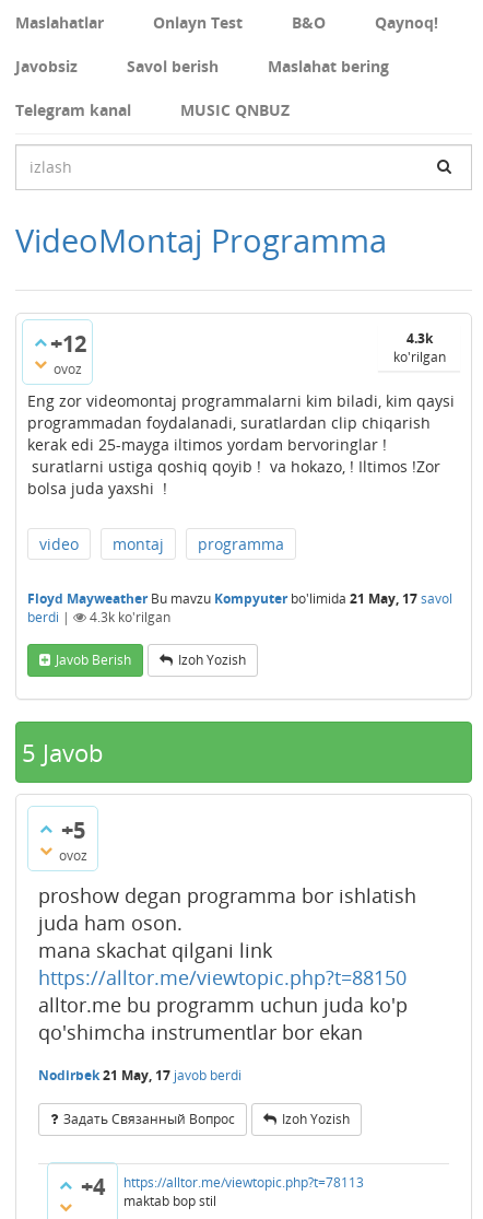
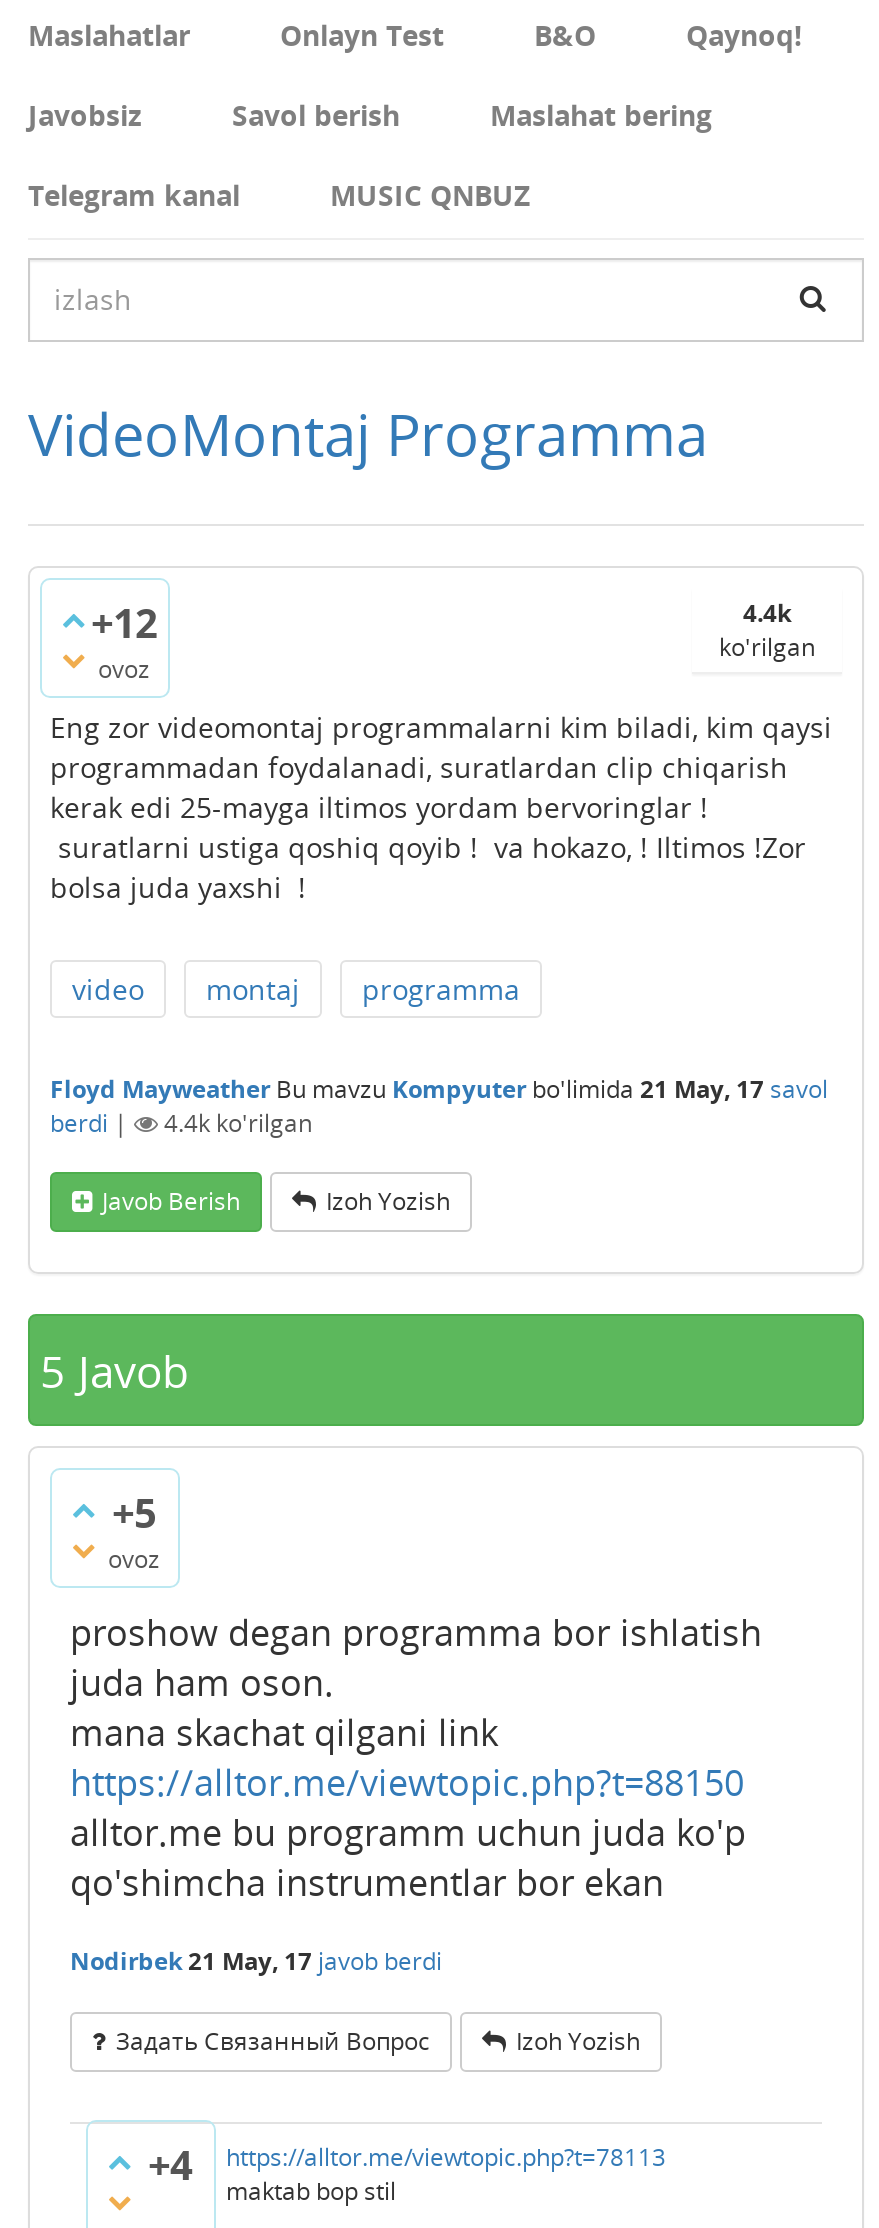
[406,329,432,347] 4.3k -> [743,595,791,629] 4.4k
[90,607,170,626] 4.3k ko'rilgan -> [164,1105,312,1139] 4.4k ko'rilgan

